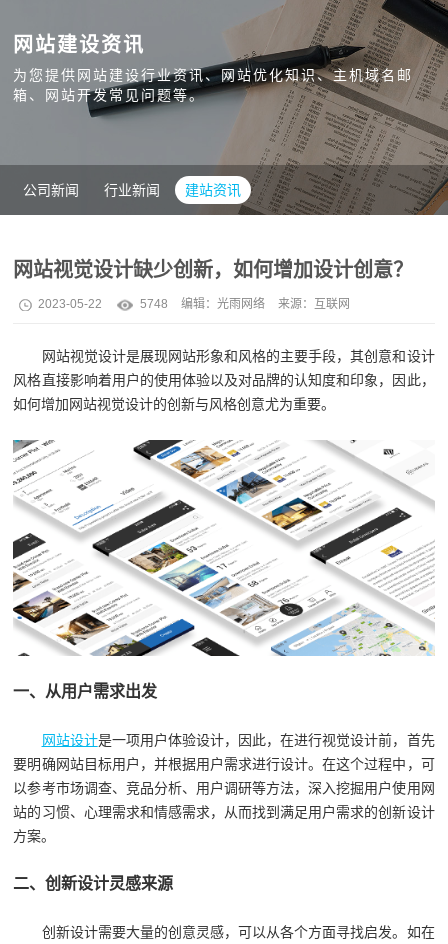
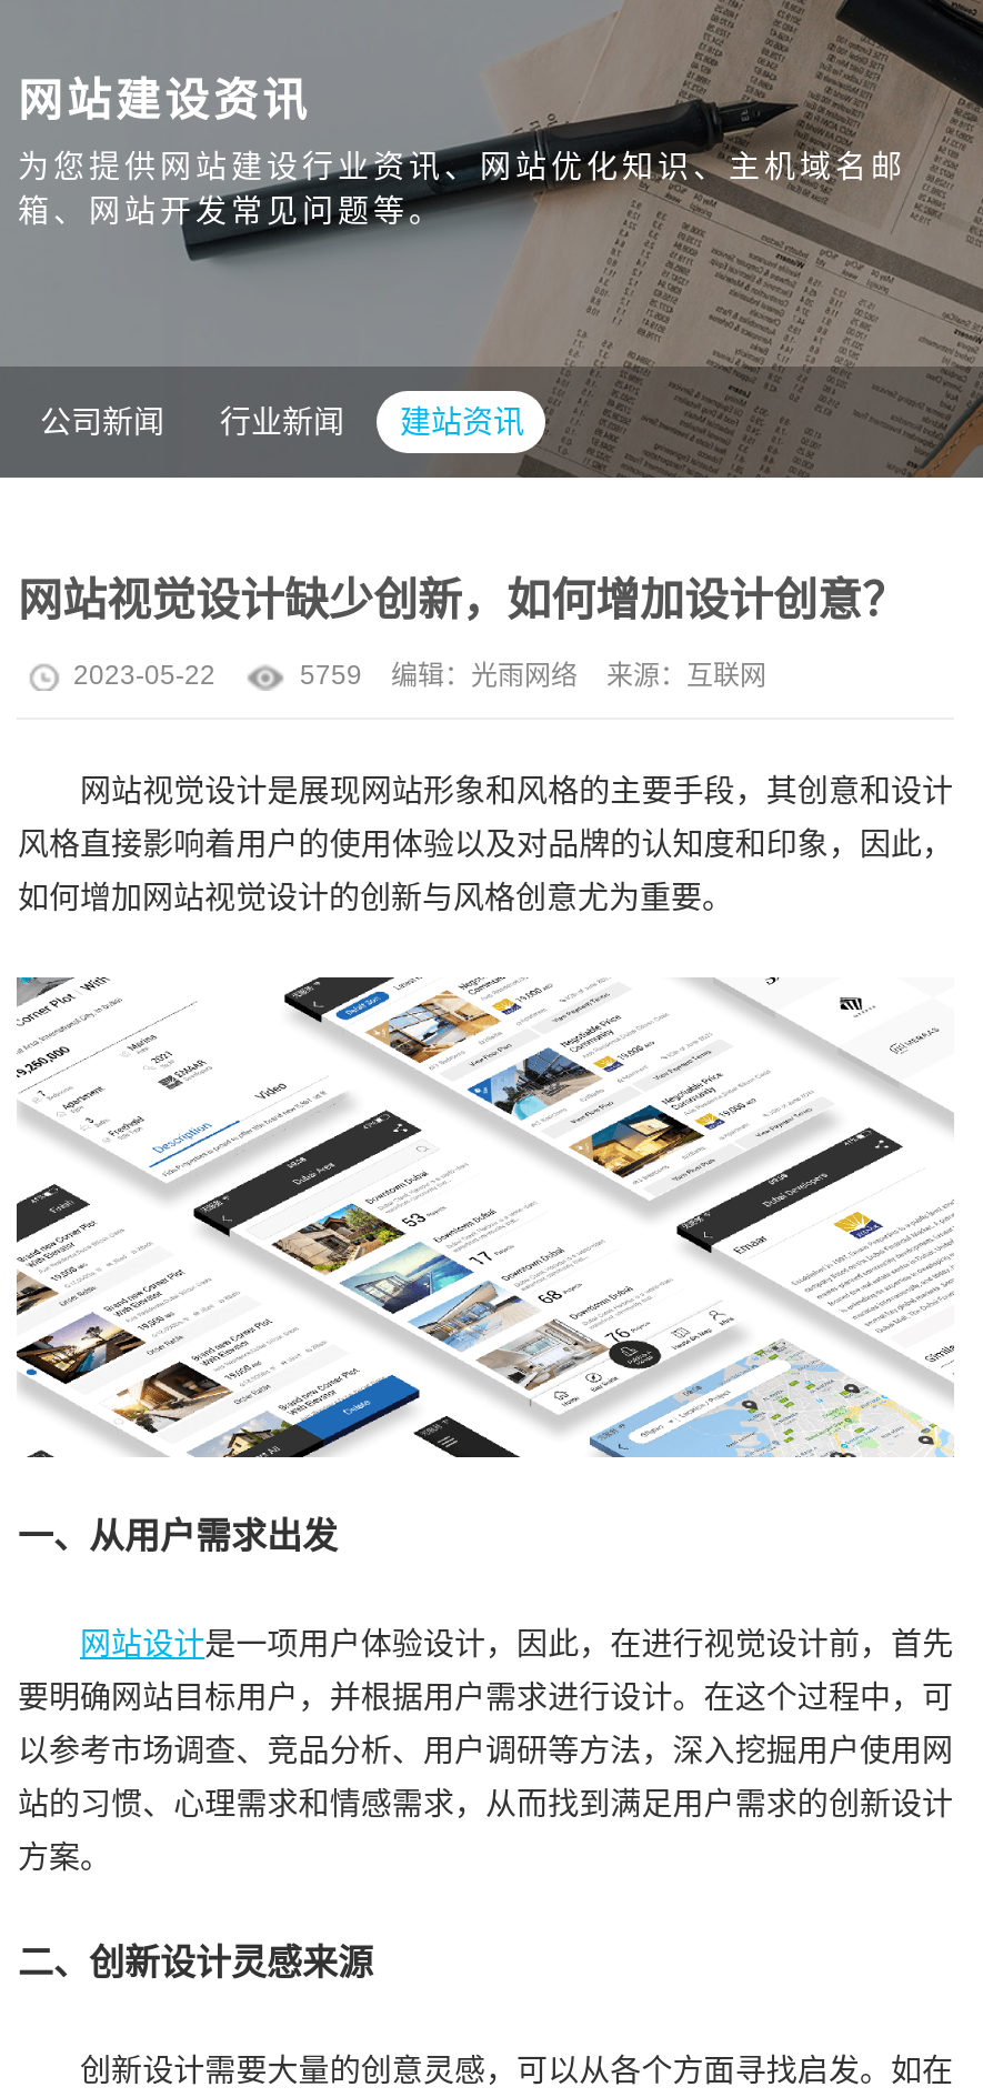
[140,297,350,311] 5748 编辑：光雨网络 来源：互联网 -> [300,660,766,691] 5759 编辑：光雨网络 来源：互联网

